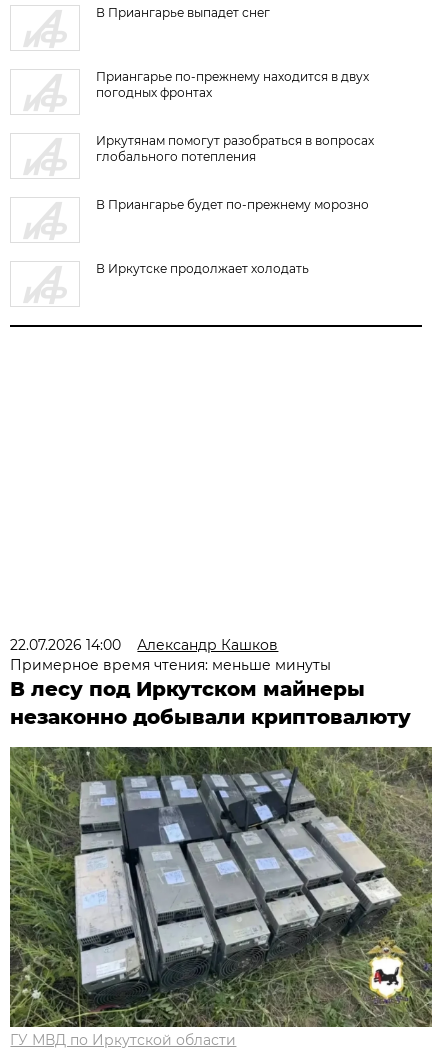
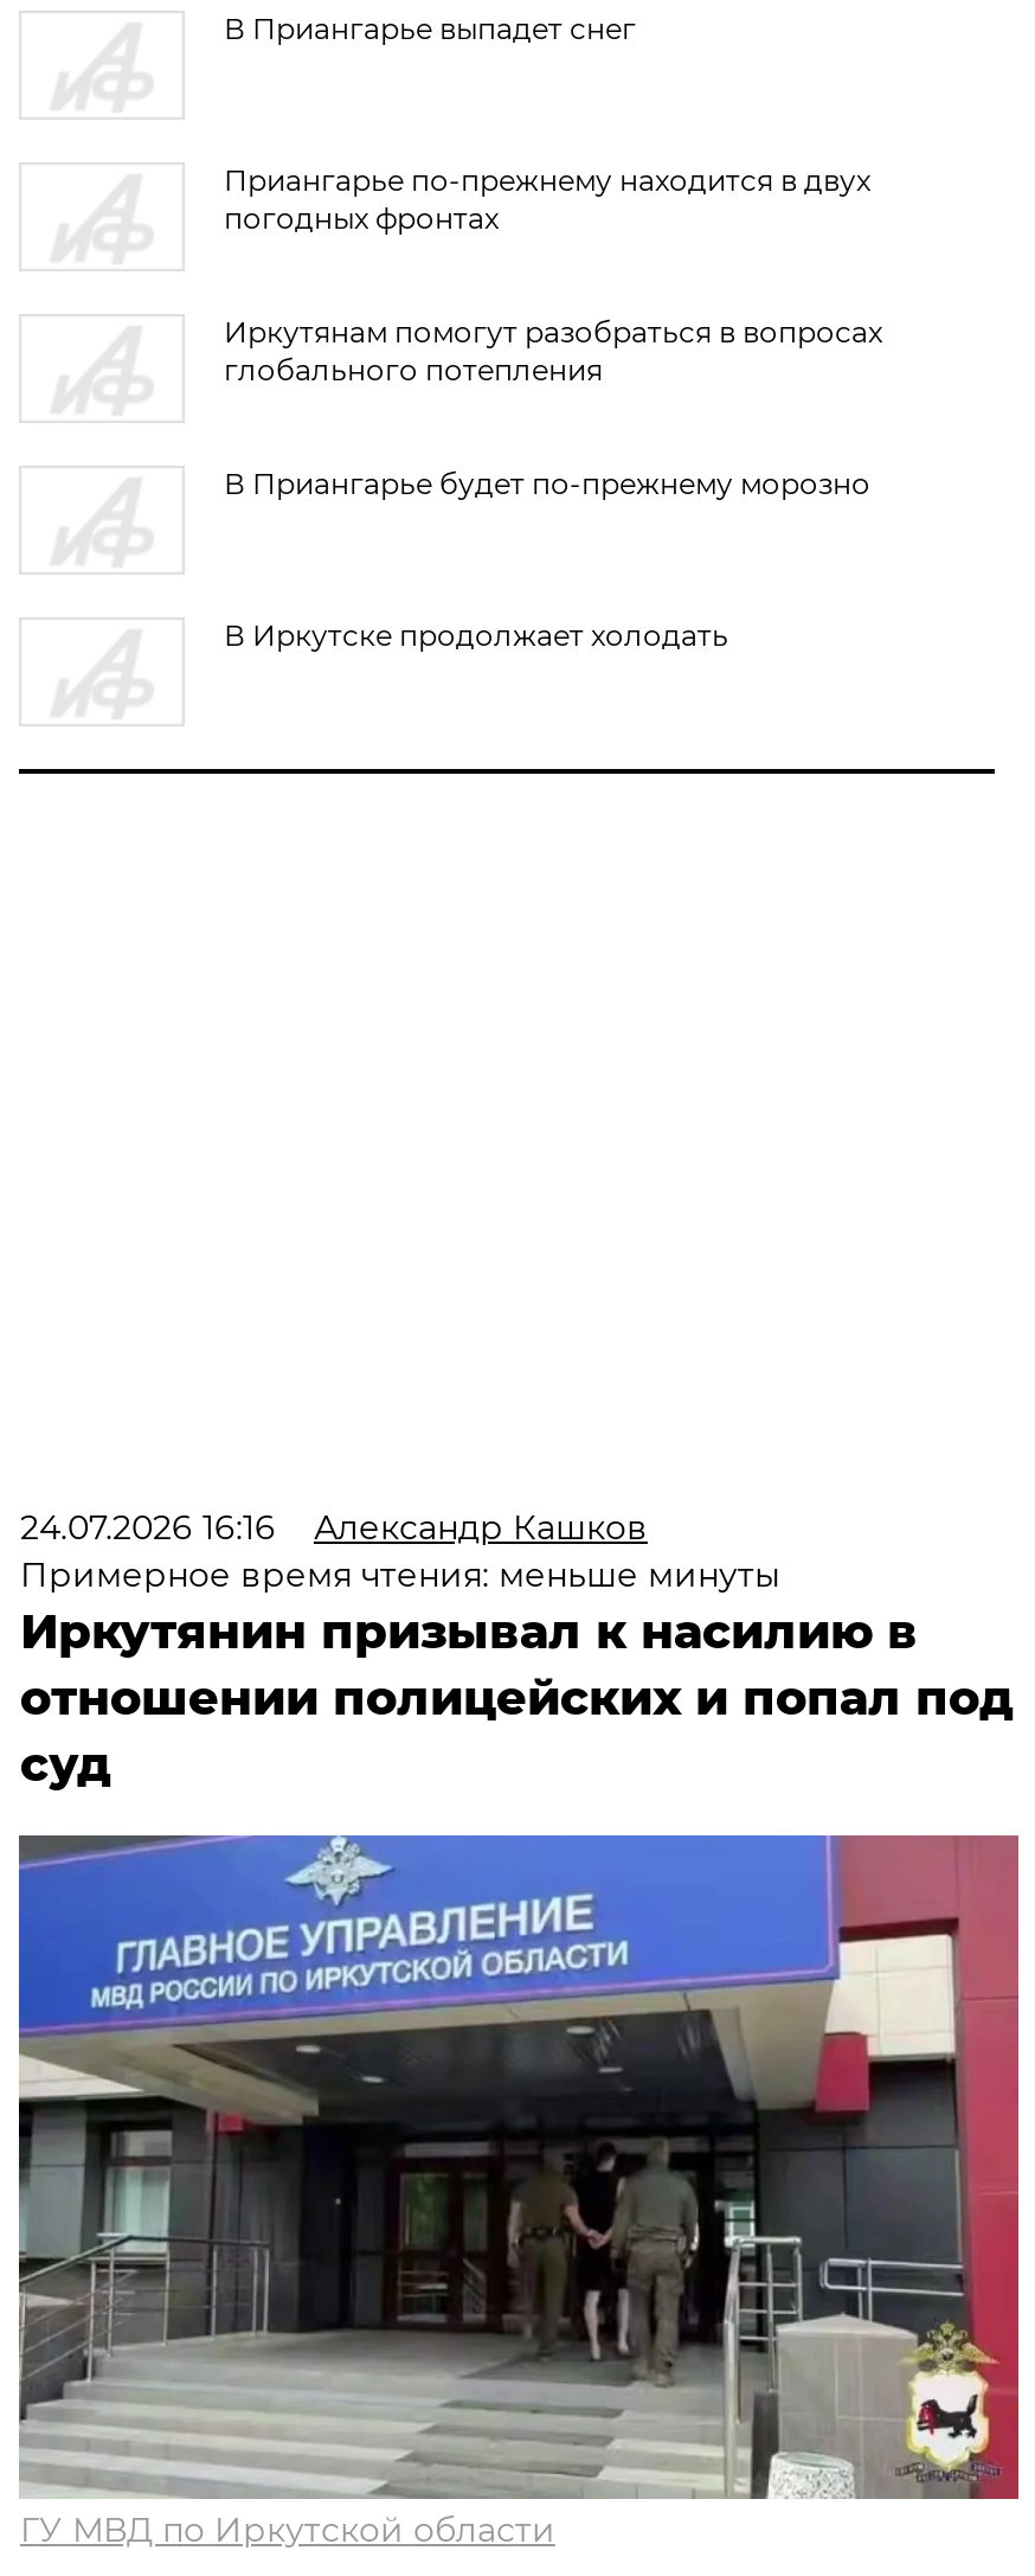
[10,636,278,654] 22.07.2026 14:00 Александр Кашков -> [20,1506,648,1549] 24.07.2026 16:16 Александр Кашков
[10,677,411,729] В лесу под Иркутском майнеры | незаконно добывали криптовалюту -> [20,1603,1012,1793] Иркутянин призывал к насилию в | отношении полицейских и попал под | суд
[9,746,433,1028] [image] -> [17,1833,1018,2499] [image]

